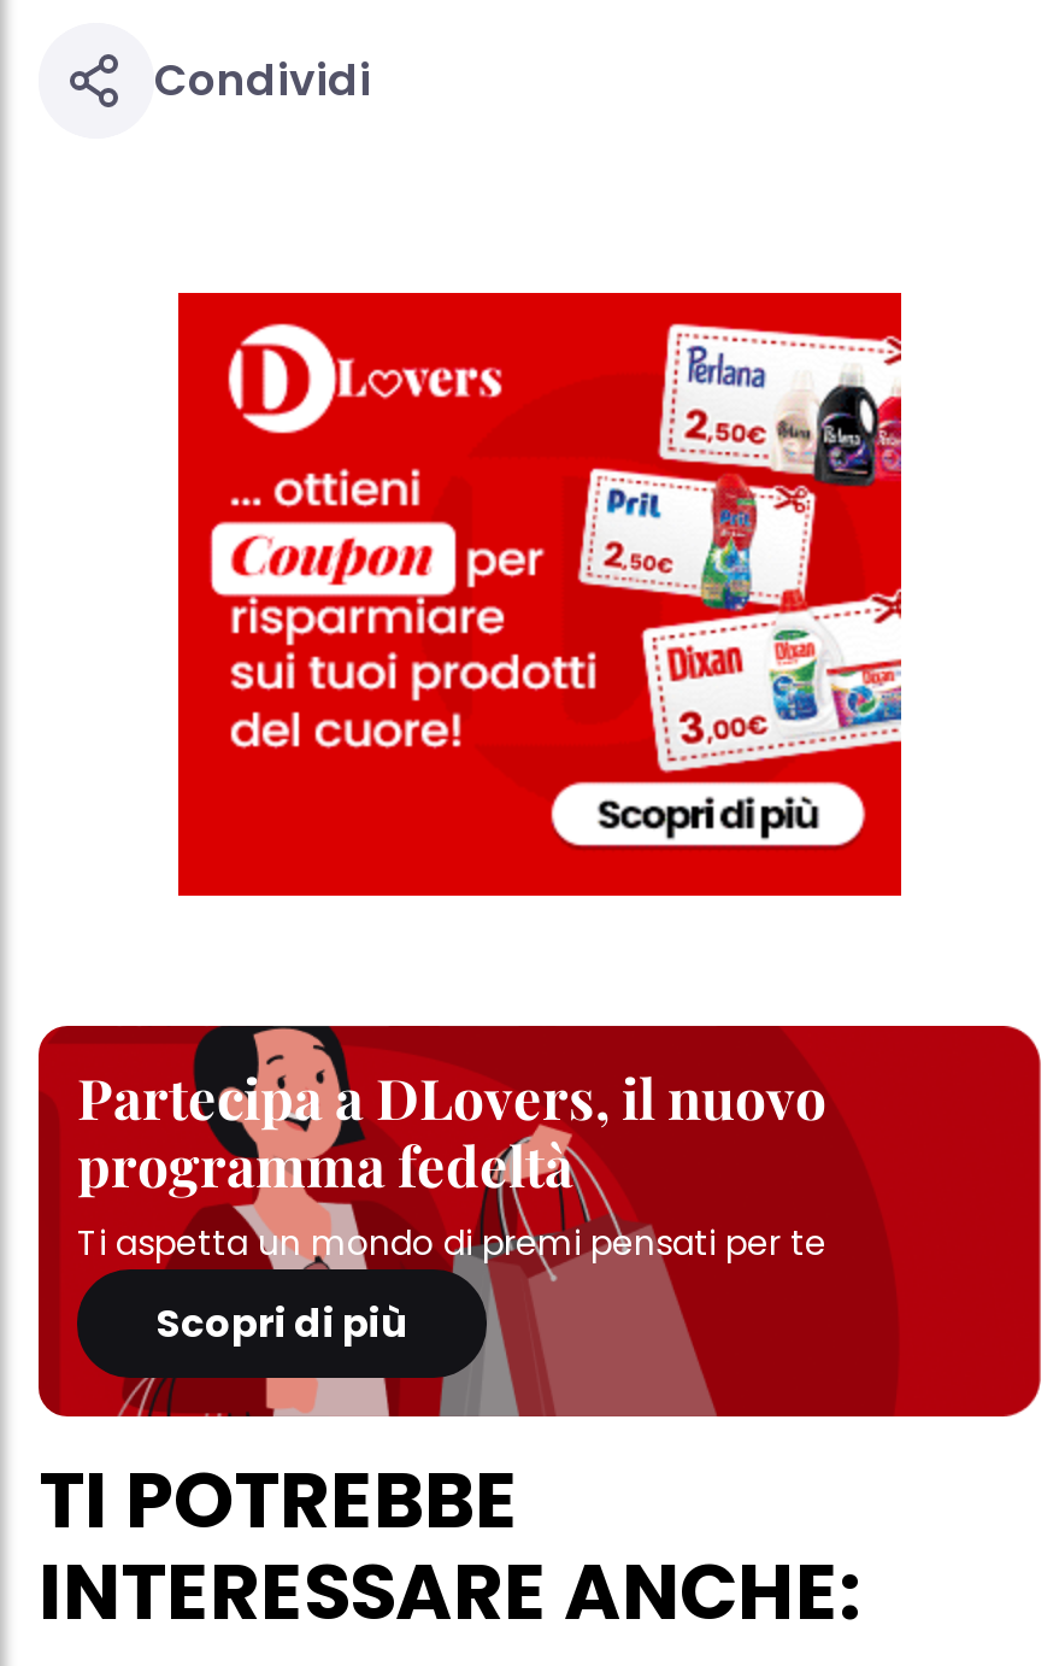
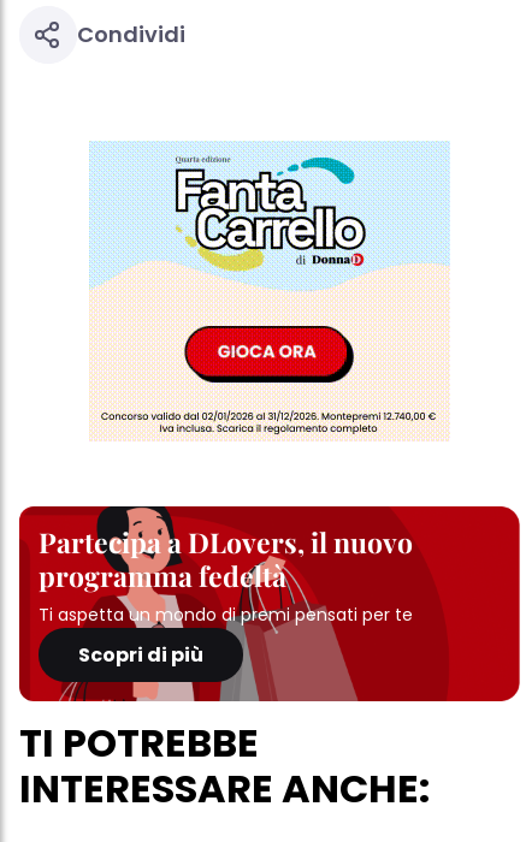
[176,291,904,898] [image] -> [89,141,450,441] [image]

